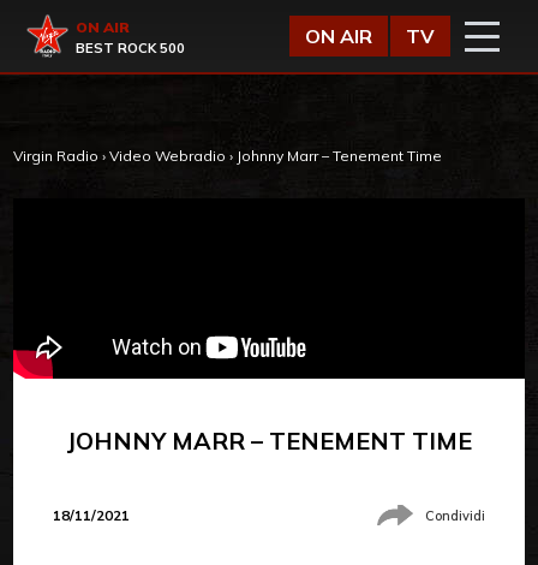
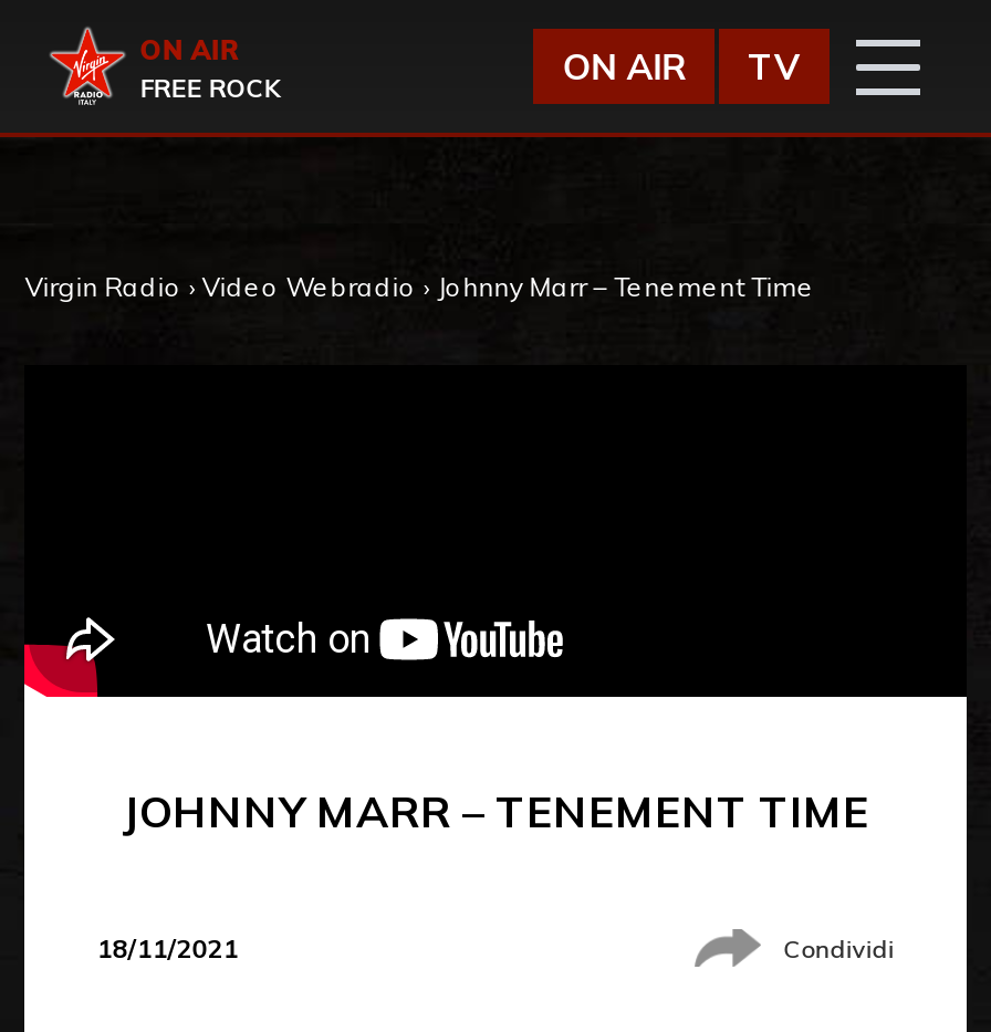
[76,40,185,57] BEST ROCK 500 -> [140,73,279,104] FREE ROCK

